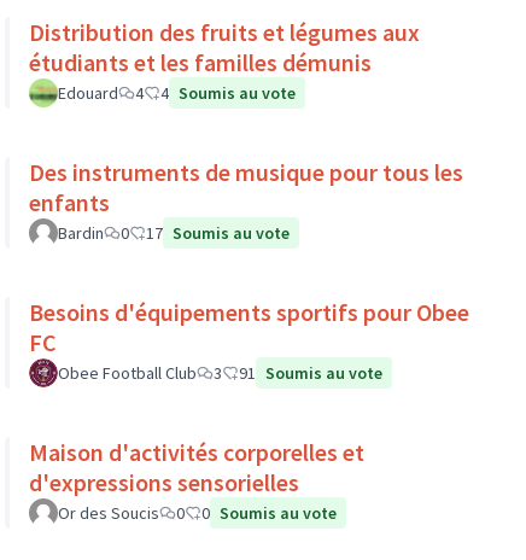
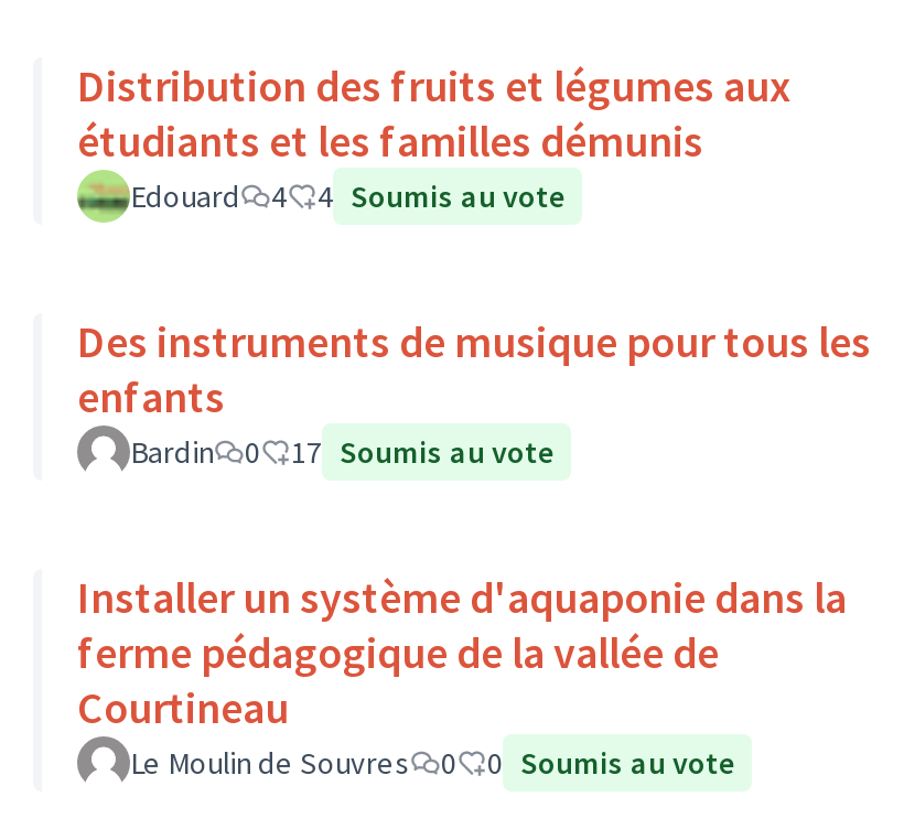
[29,297,469,524] Besoins d'équipements sportifs pour Obee | FC | Obee Football Club | 3 | 91 Soumis au vote | Maison d'activités corporelles et | d'expressions sensorielles | Or des Soucis -> [77,569,847,783] Installer un système d'aquaponie dans la | ferme pédagogique de la vallée de | Courtineau | Le Moulin de Souvres

